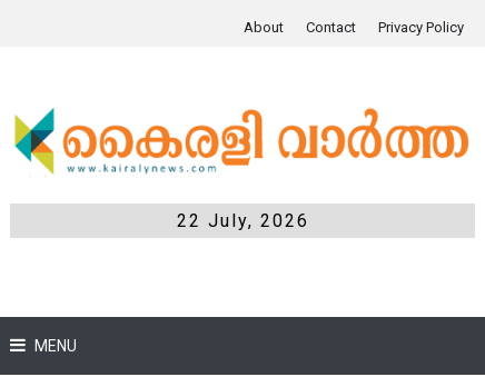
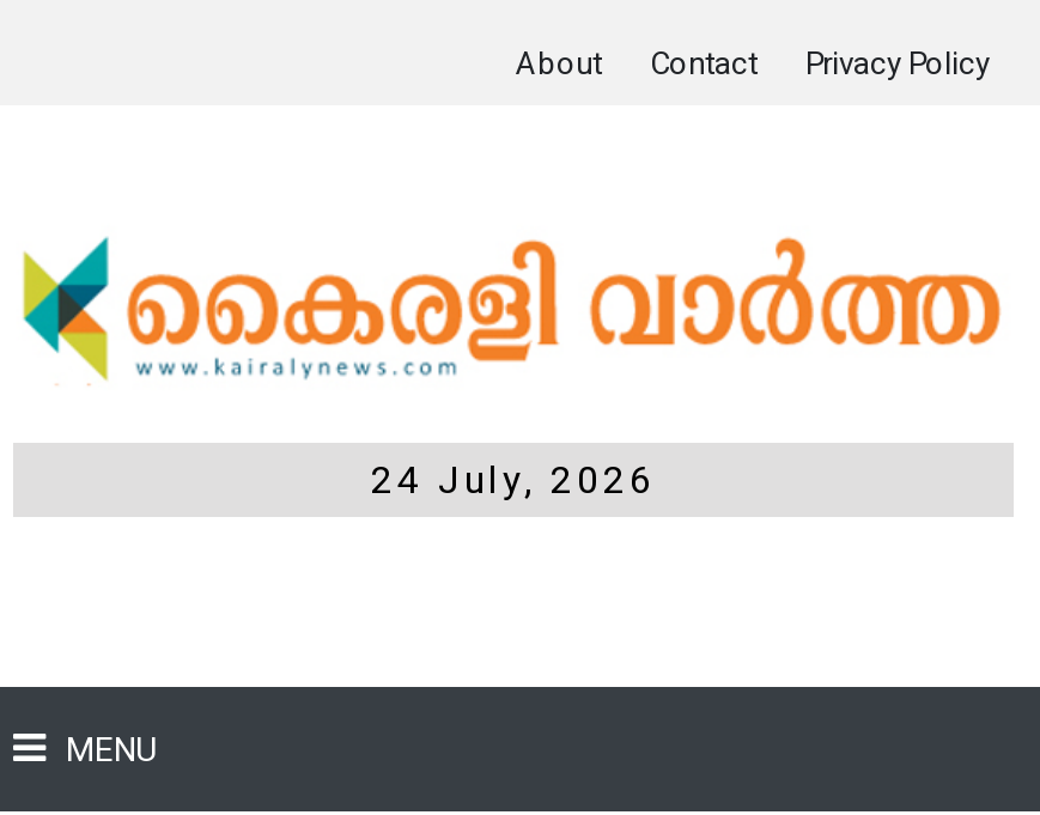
[176,211,309,232] 22 July, 2026 -> [371,458,656,504] 24 July, 2026

